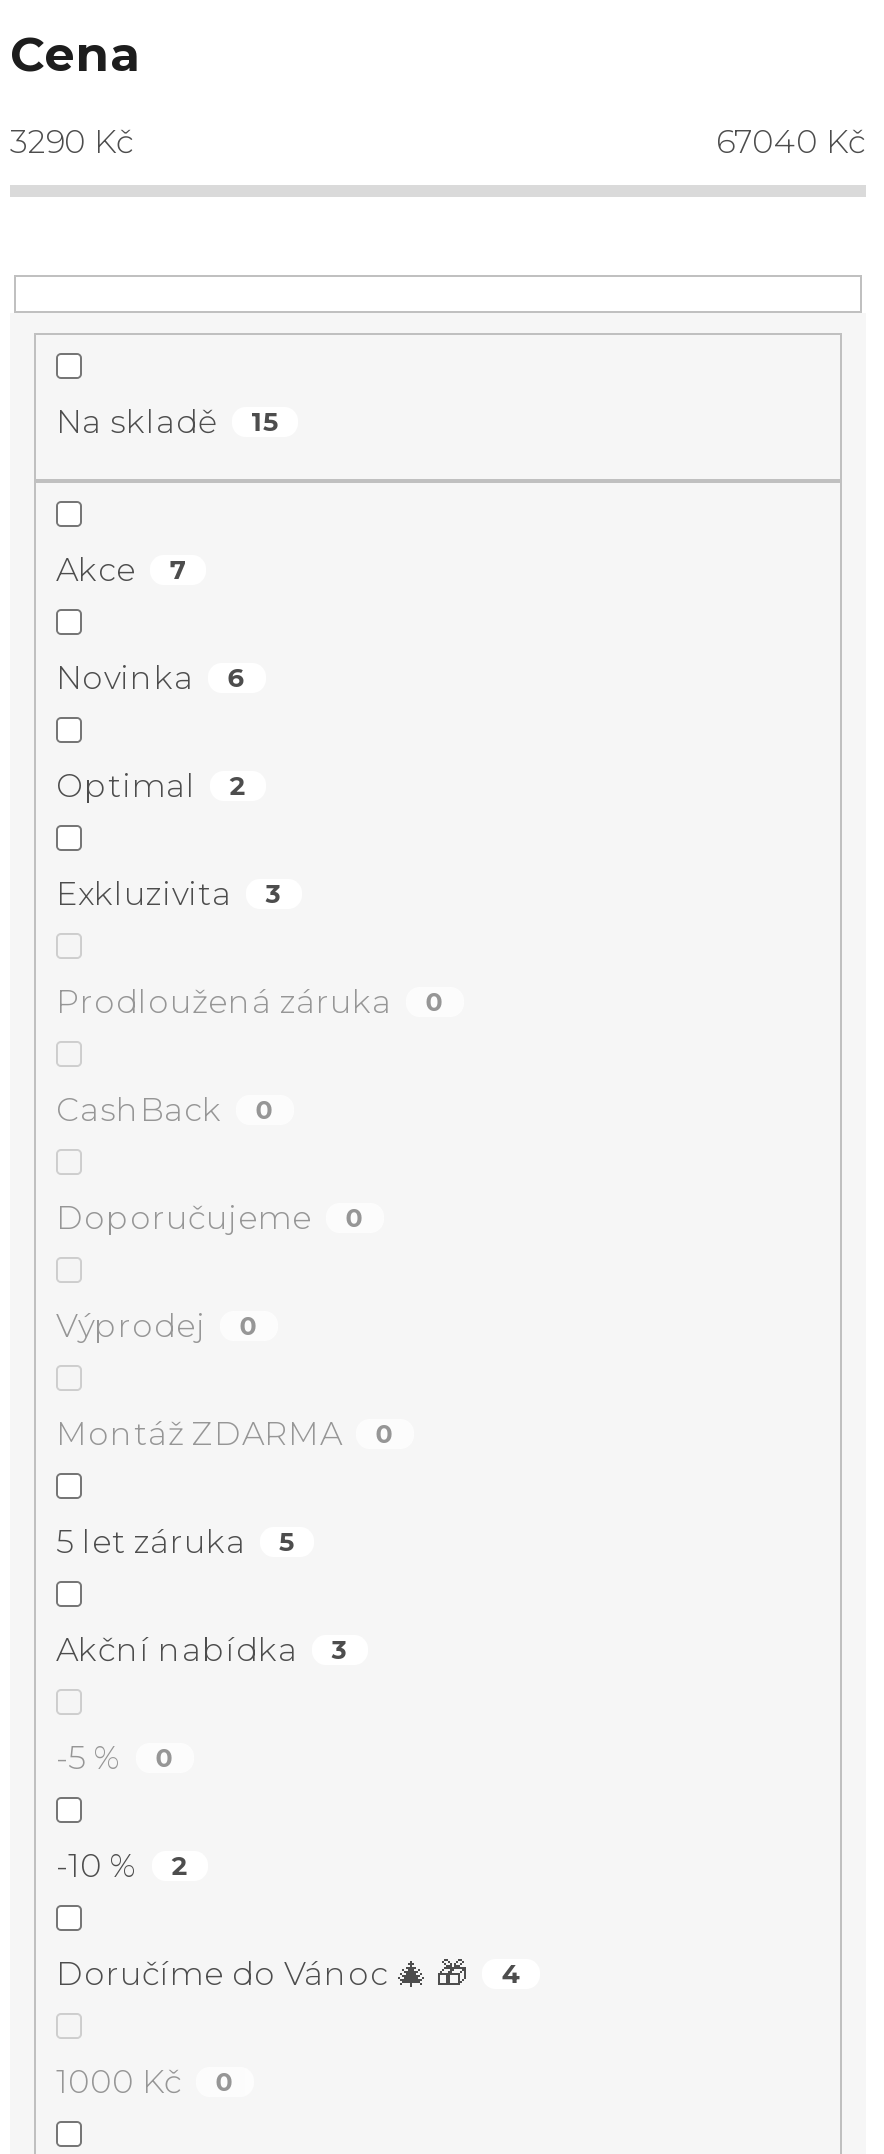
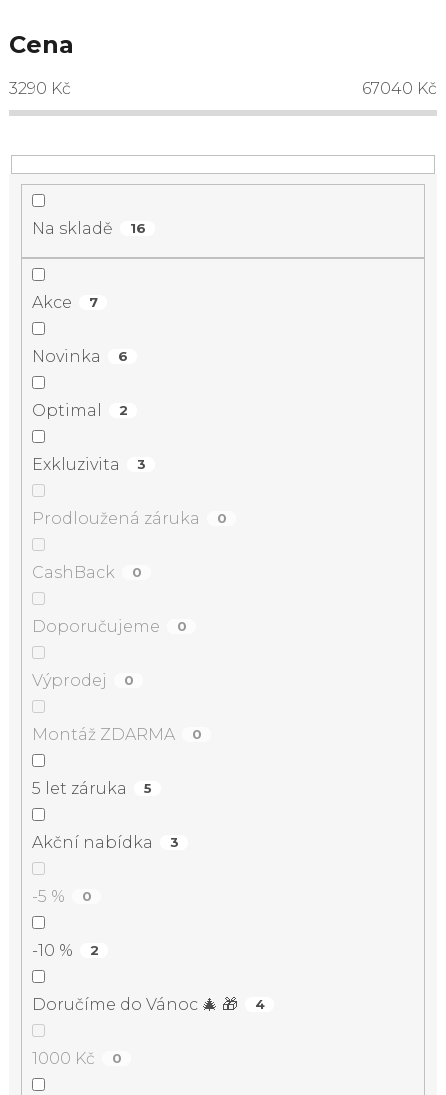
[56,403,279,441] Na skladě 15 -> [32,219,146,238] Na skladě 16

